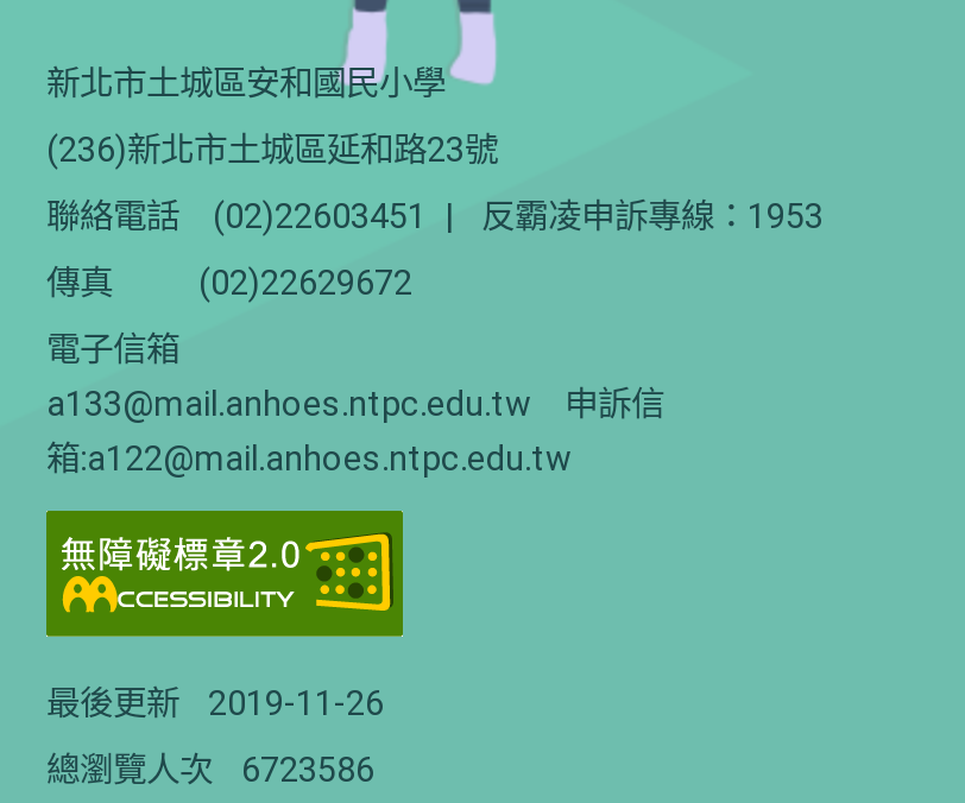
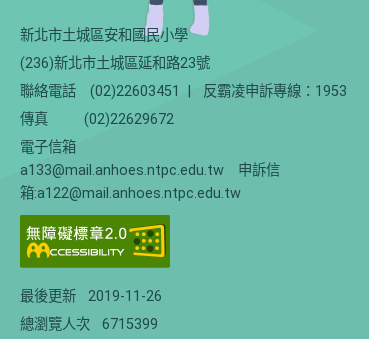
[46,751,374,791] 總瀏覽人次 6723586 -> [20,316,158,333] 總瀏覽人次 6715399

